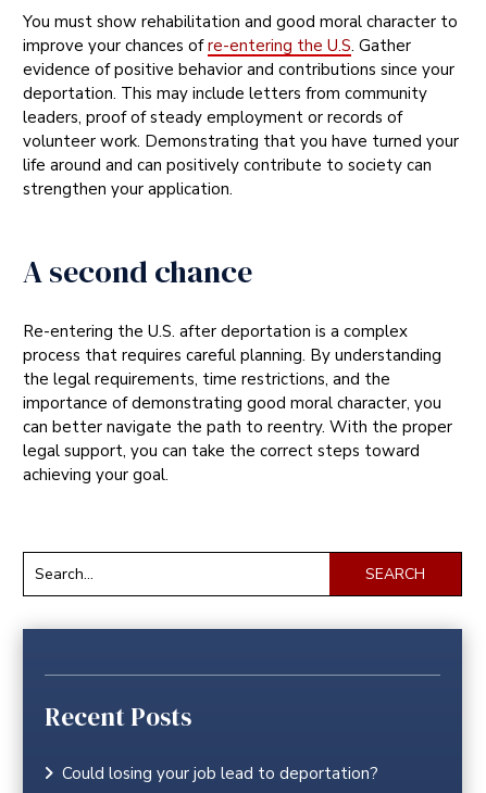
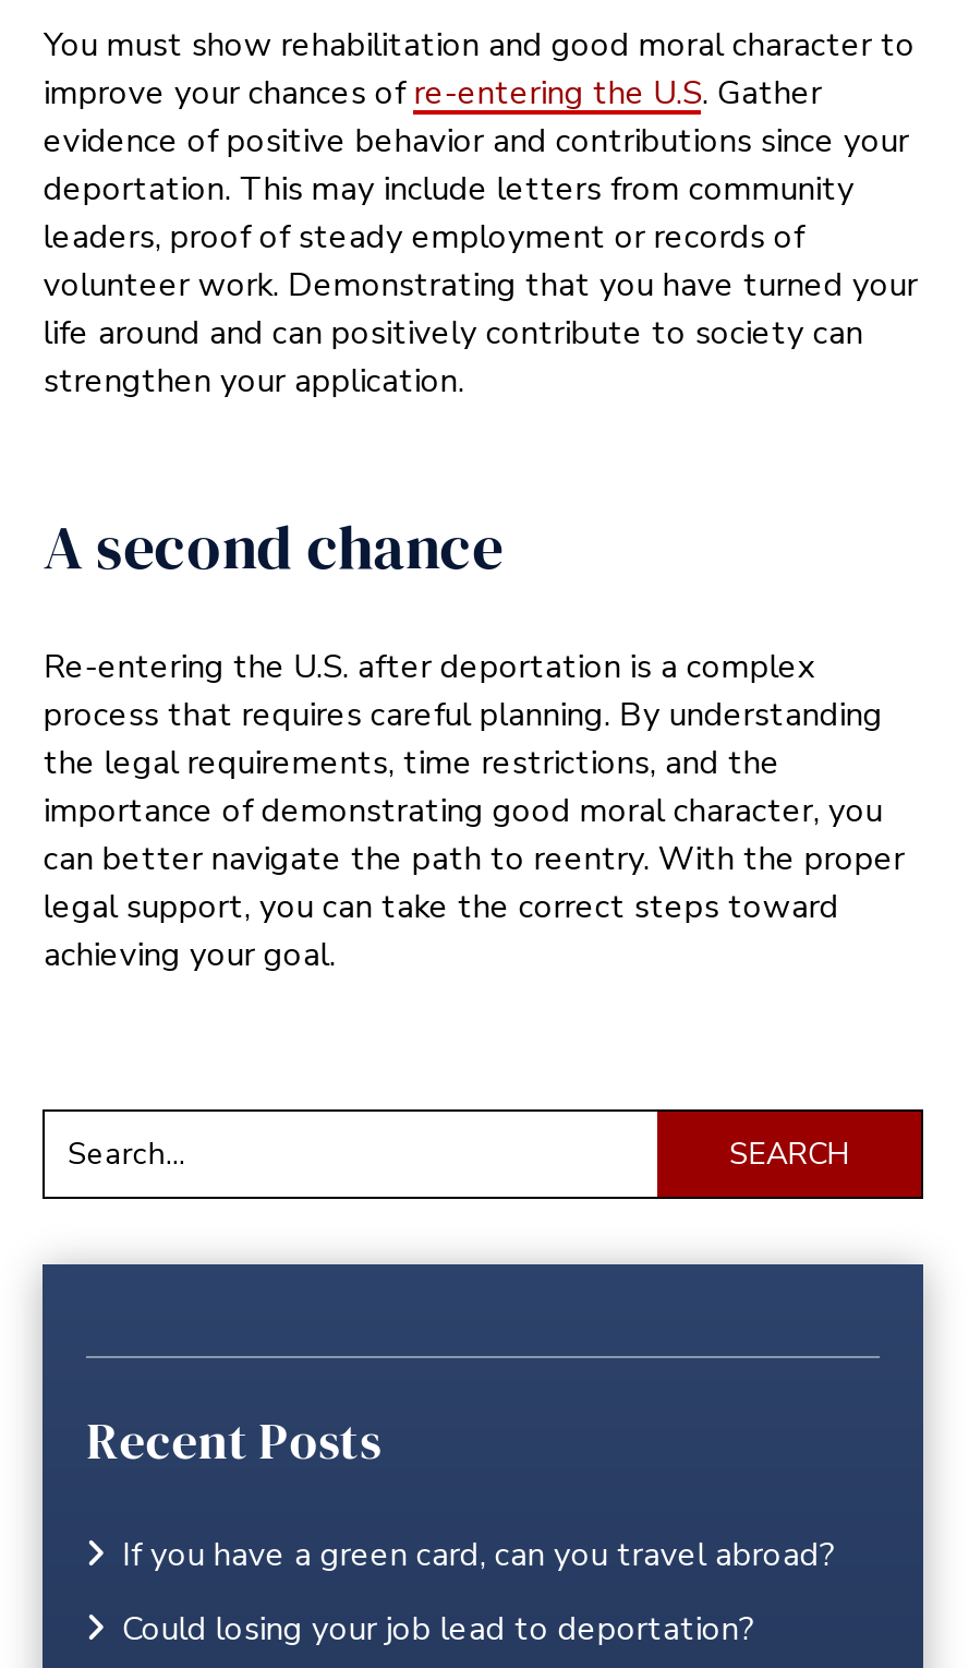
none -> [122,1533,837,1576] If you have a green card, can you travel abroad?

